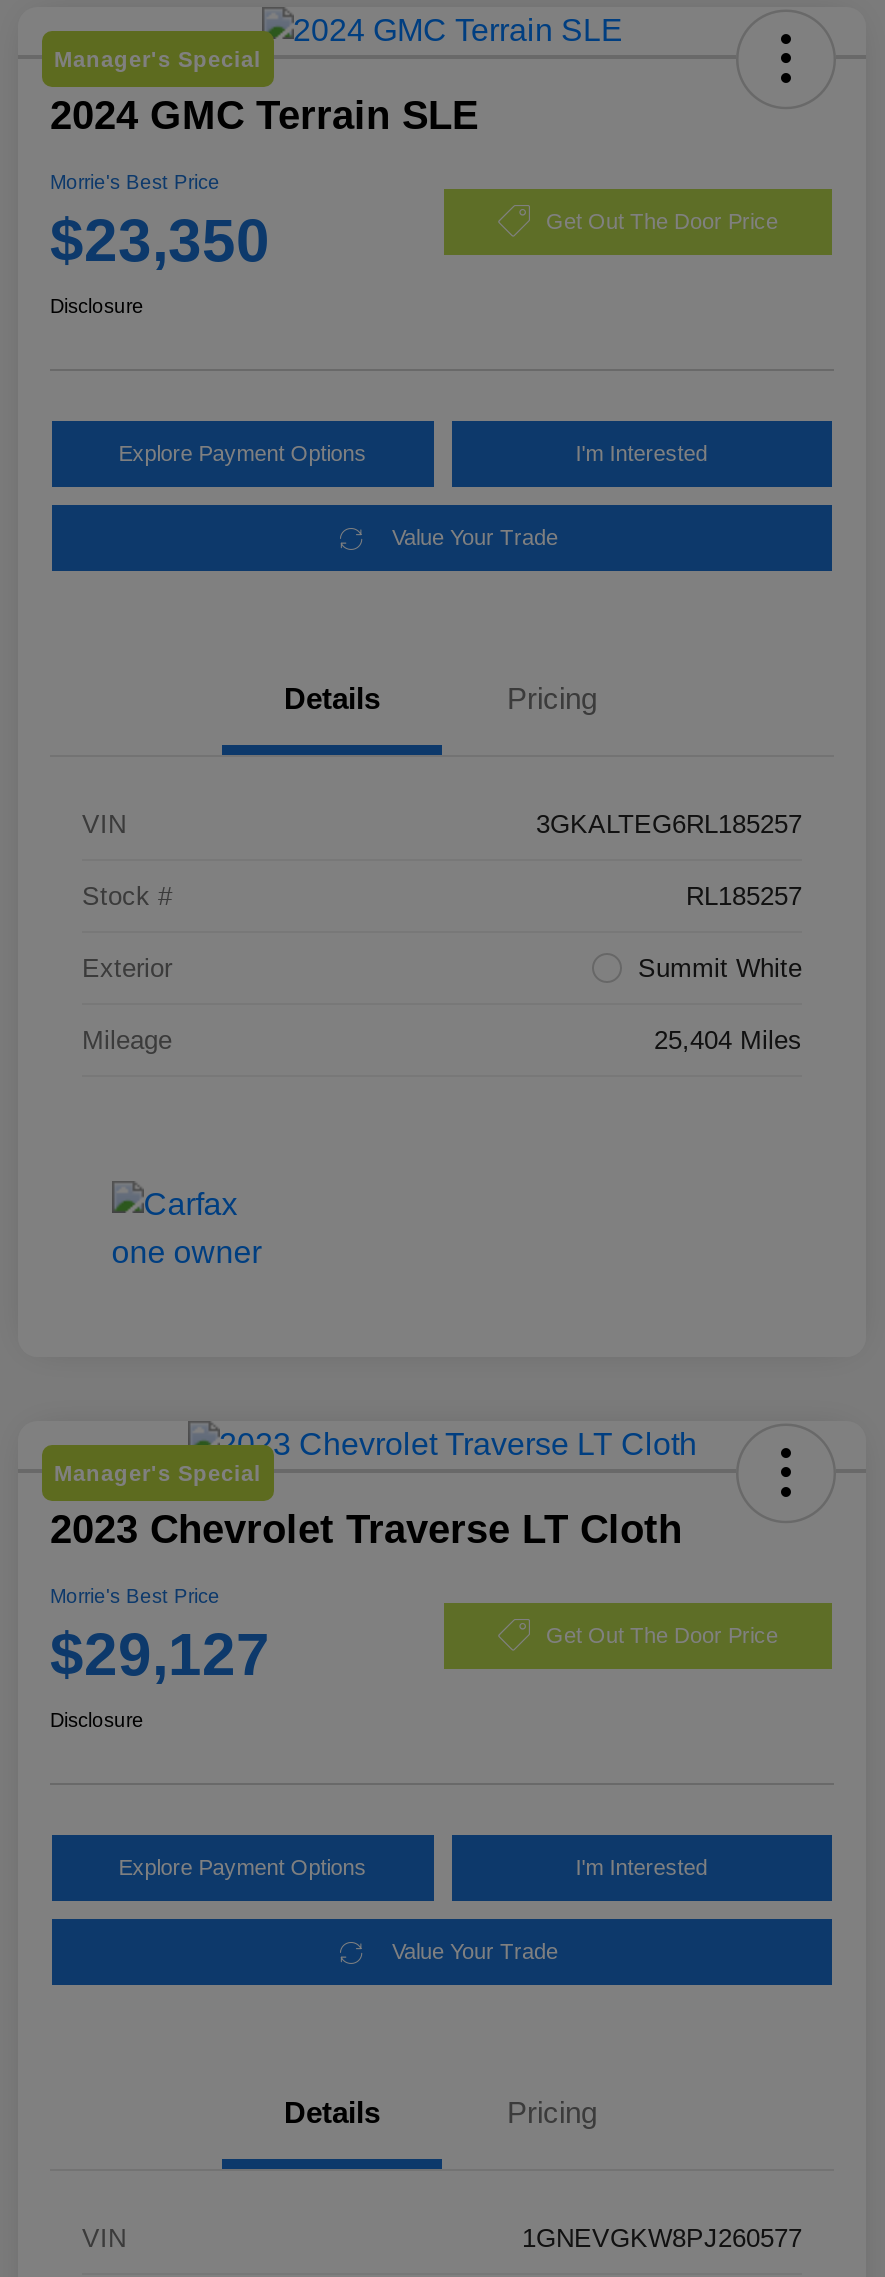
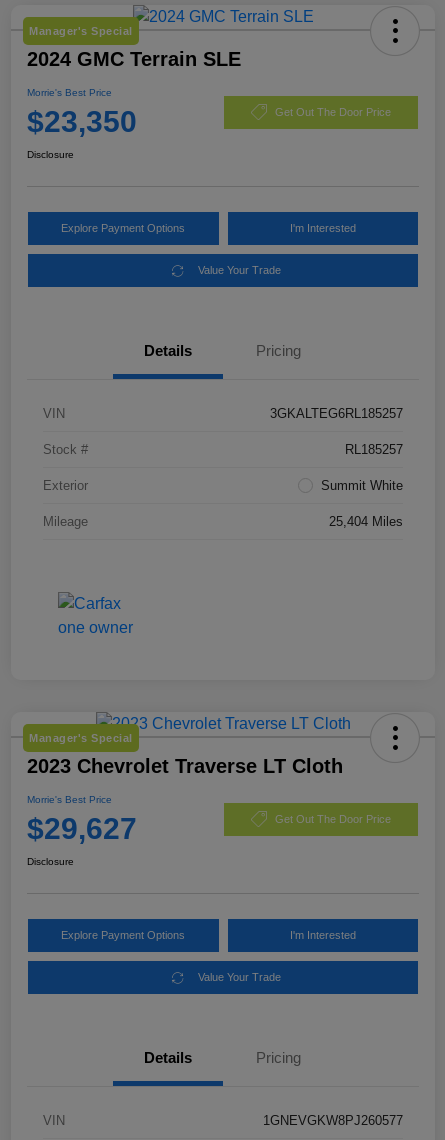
[50,1621,270,1687] $29,127 -> [27,812,137,845] $29,627

